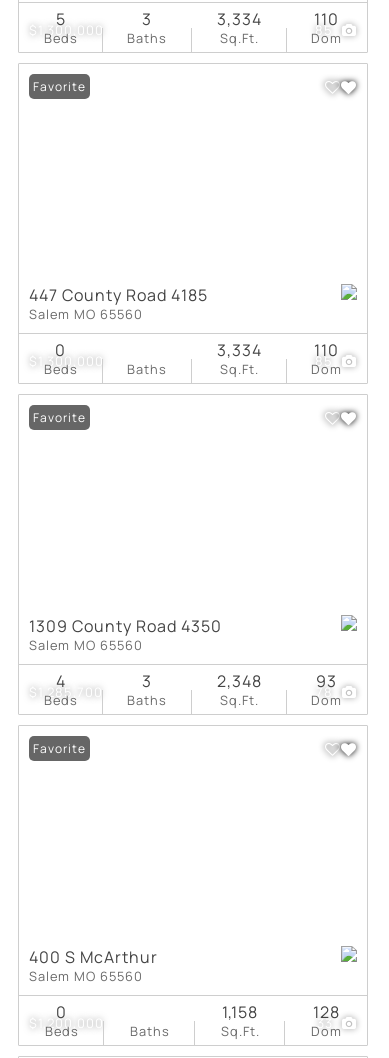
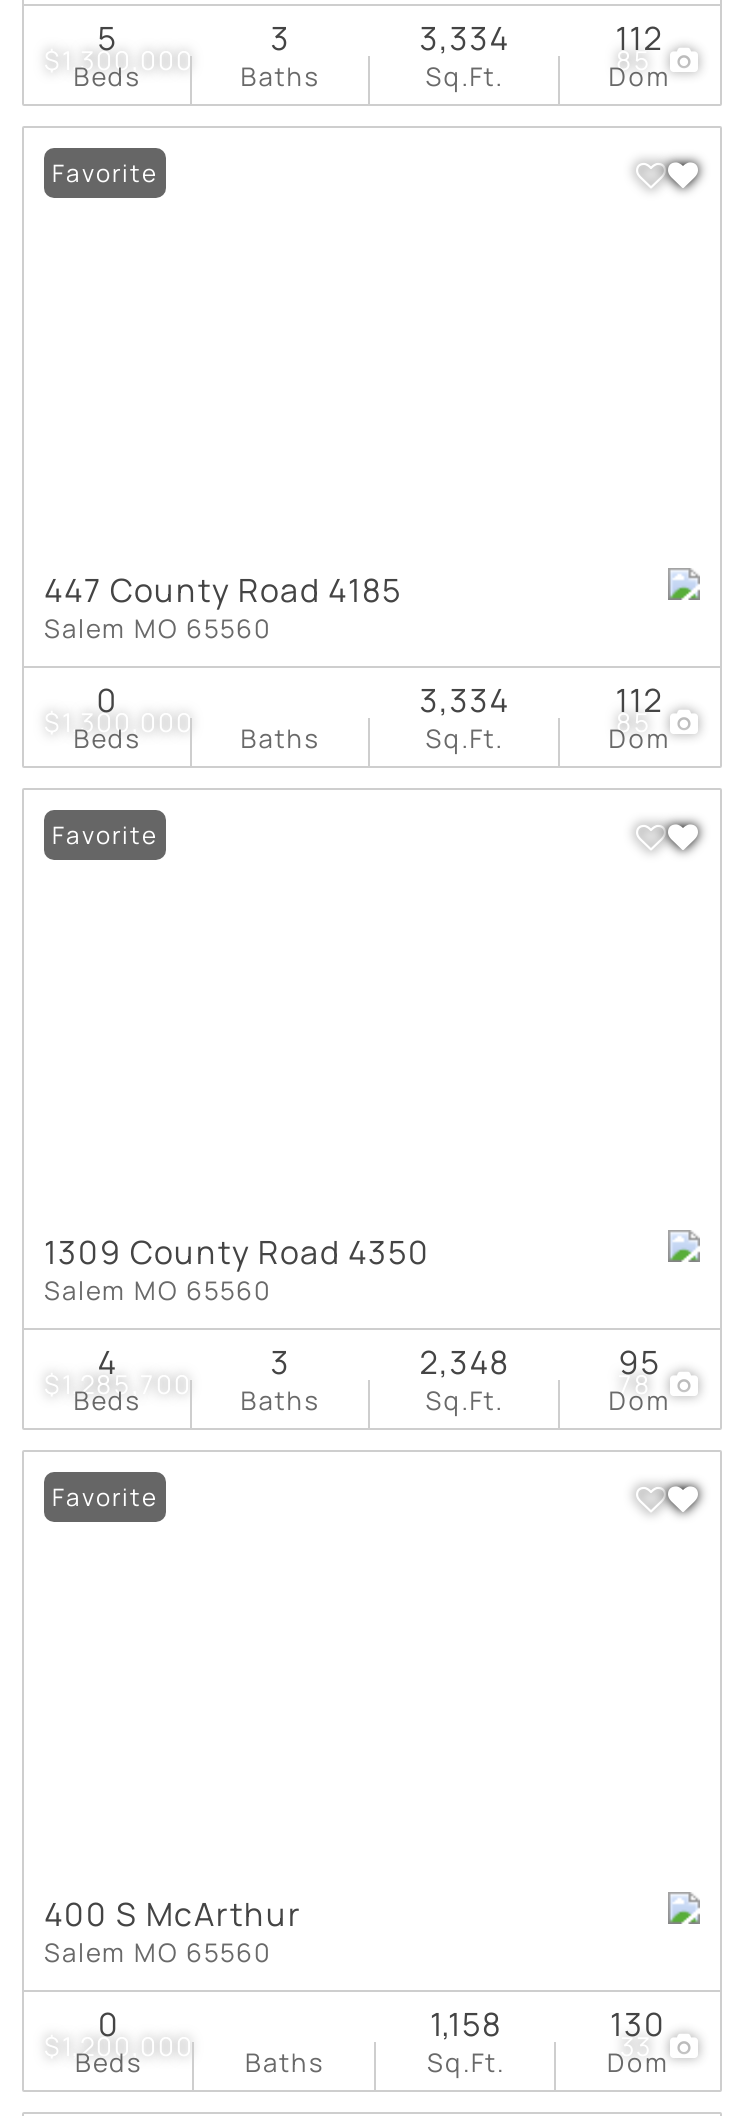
[314,8,339,30] 110 -> [616,16,664,60] 112
[314,339,339,361] 110 -> [616,678,664,722] 112
[316,670,337,692] 93 -> [618,1340,660,1384] 95
[312,1001,339,1023] 128 -> [610,2002,666,2046] 130

